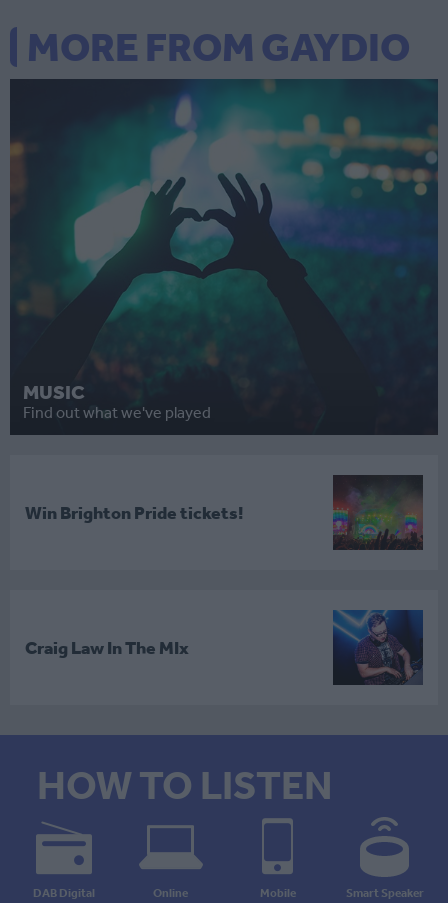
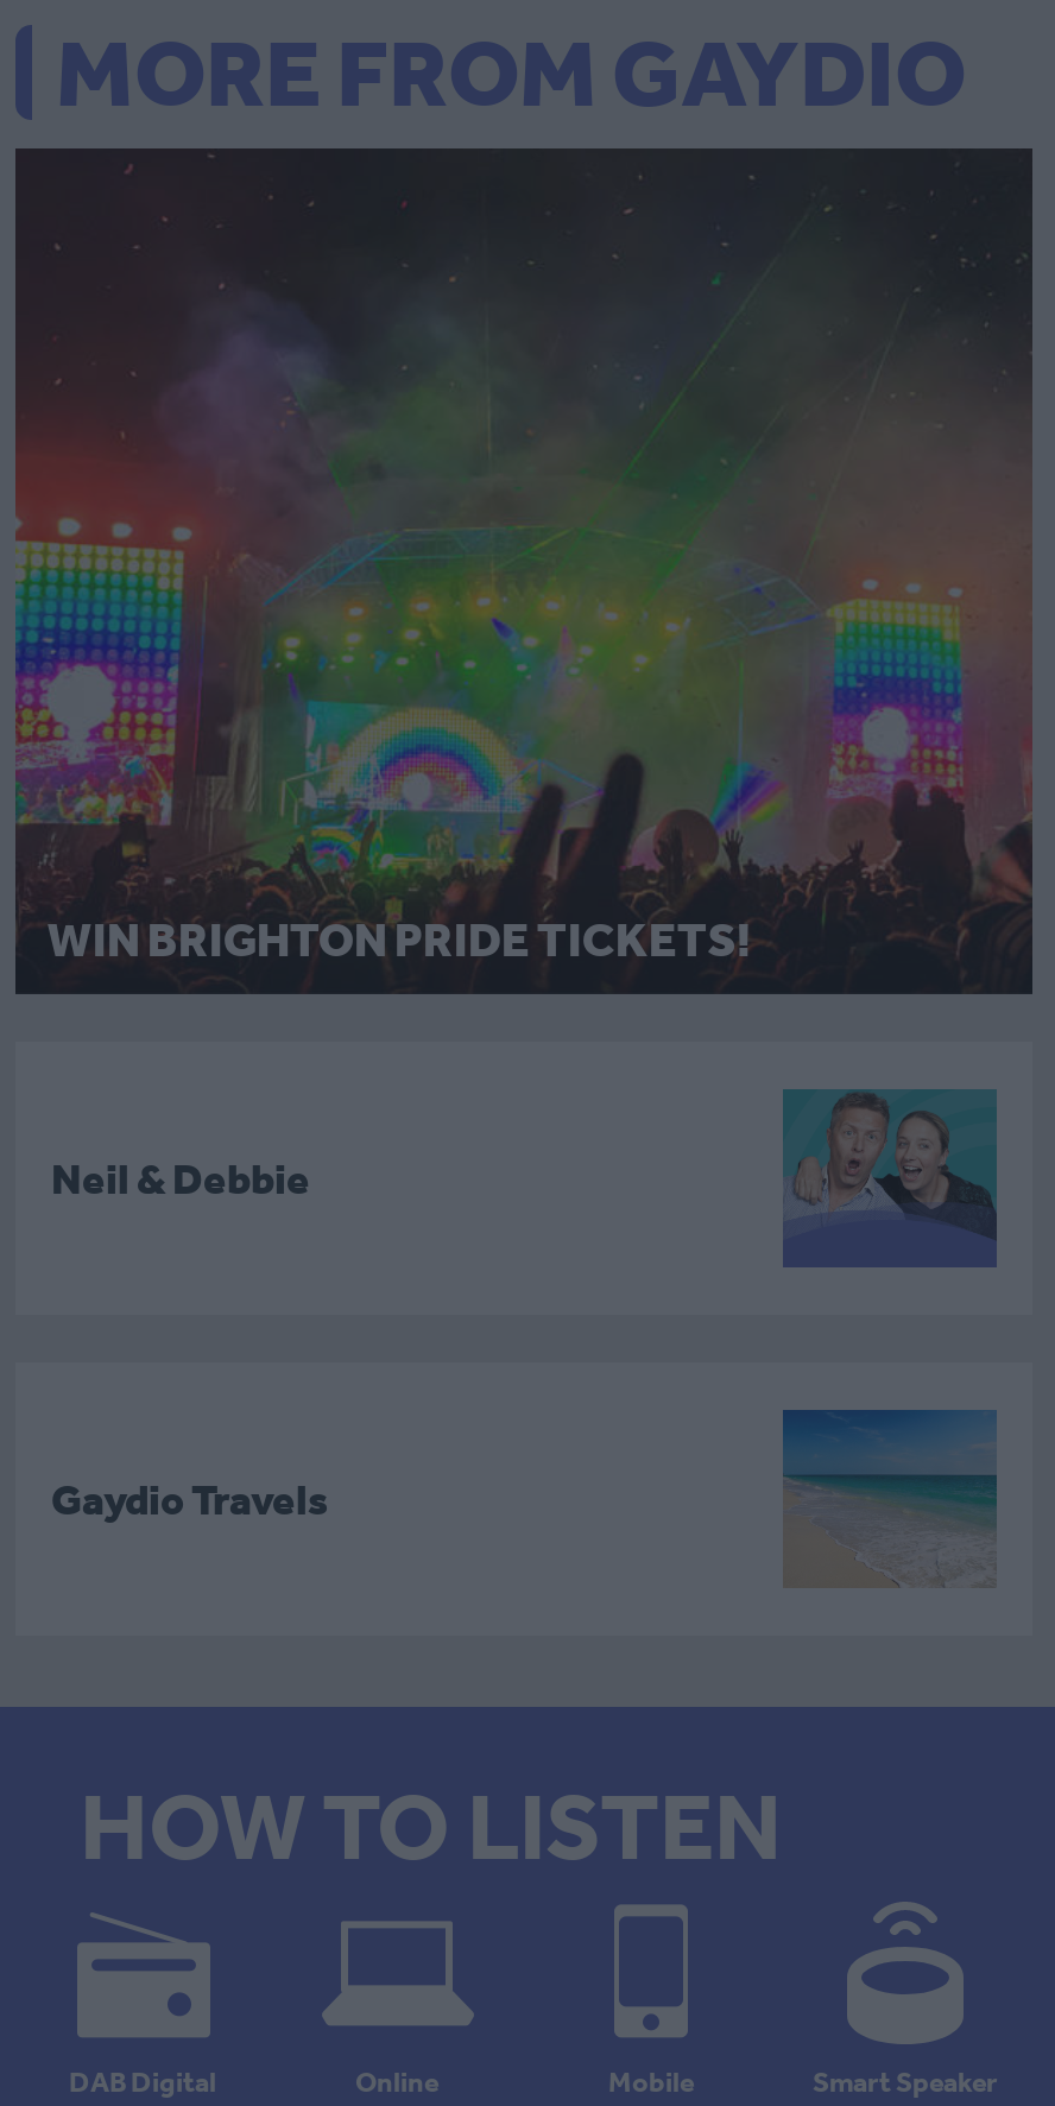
[9,79,439,422] [image] | MUSIC | Find out what we've played -> [13,148,1032,992] [image] | WIN BRIGHTON PRIDE TICKETS!
[332,474,424,551] [image] -> [781,1087,999,1267] [image]
[25,501,243,523] Win Brighton Pride tickets! -> [51,1151,310,1204] Neil & Debbie
[332,610,424,686] [image] -> [783,1410,999,1588] [image]
[25,636,189,658] Craig Law In The MIx -> [51,1472,329,1524] Gaydio Travels

